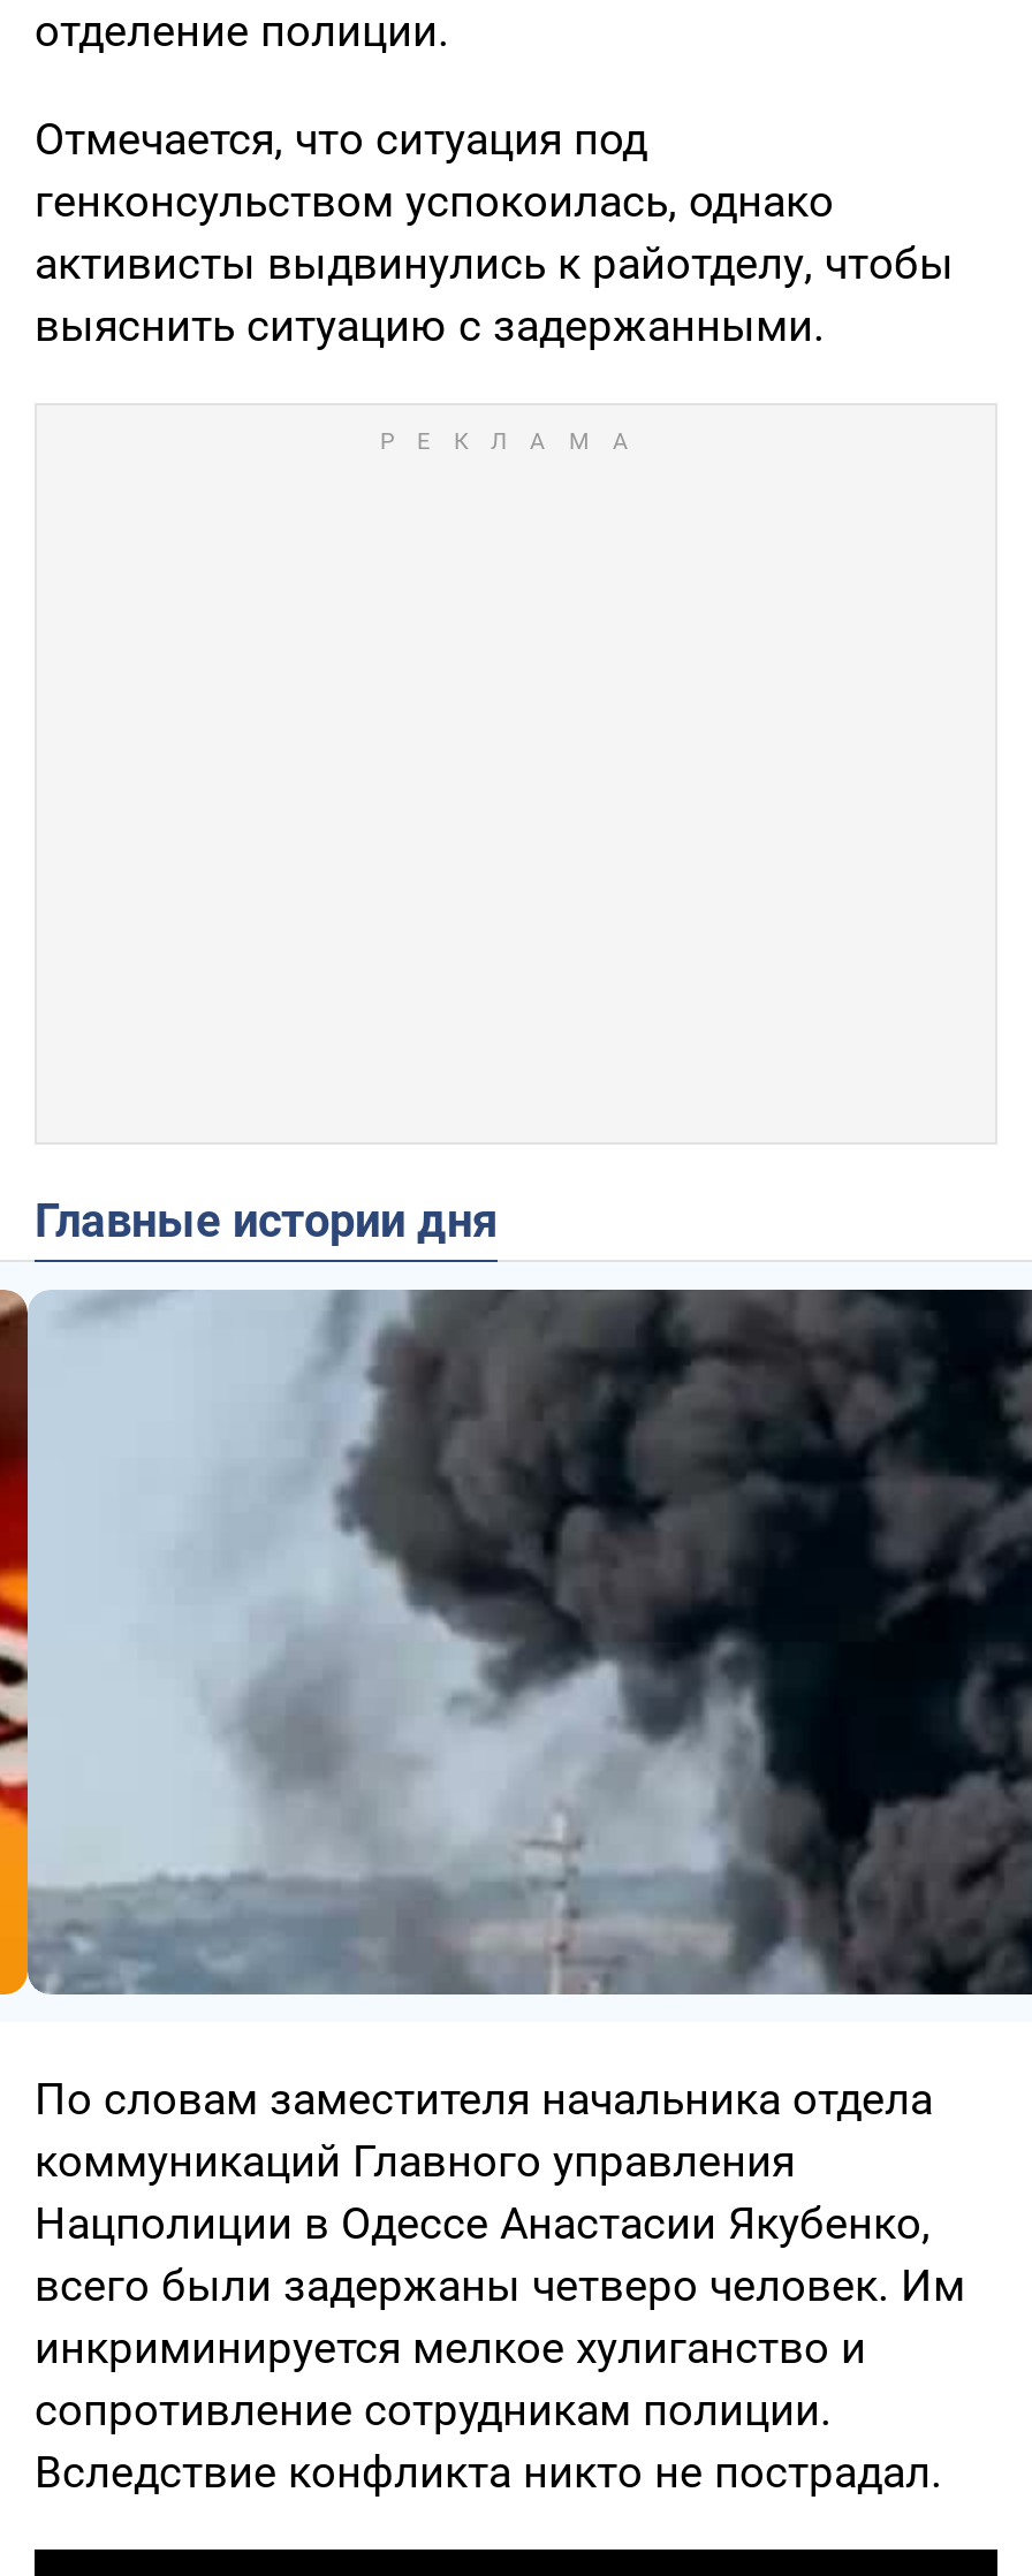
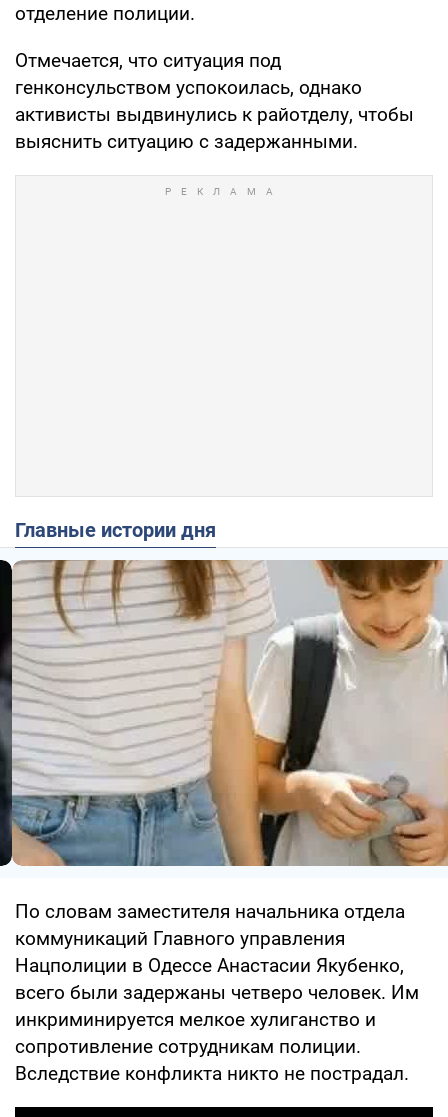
[7,1287,1025,1997] [image] -> [3,559,445,867] [image]

